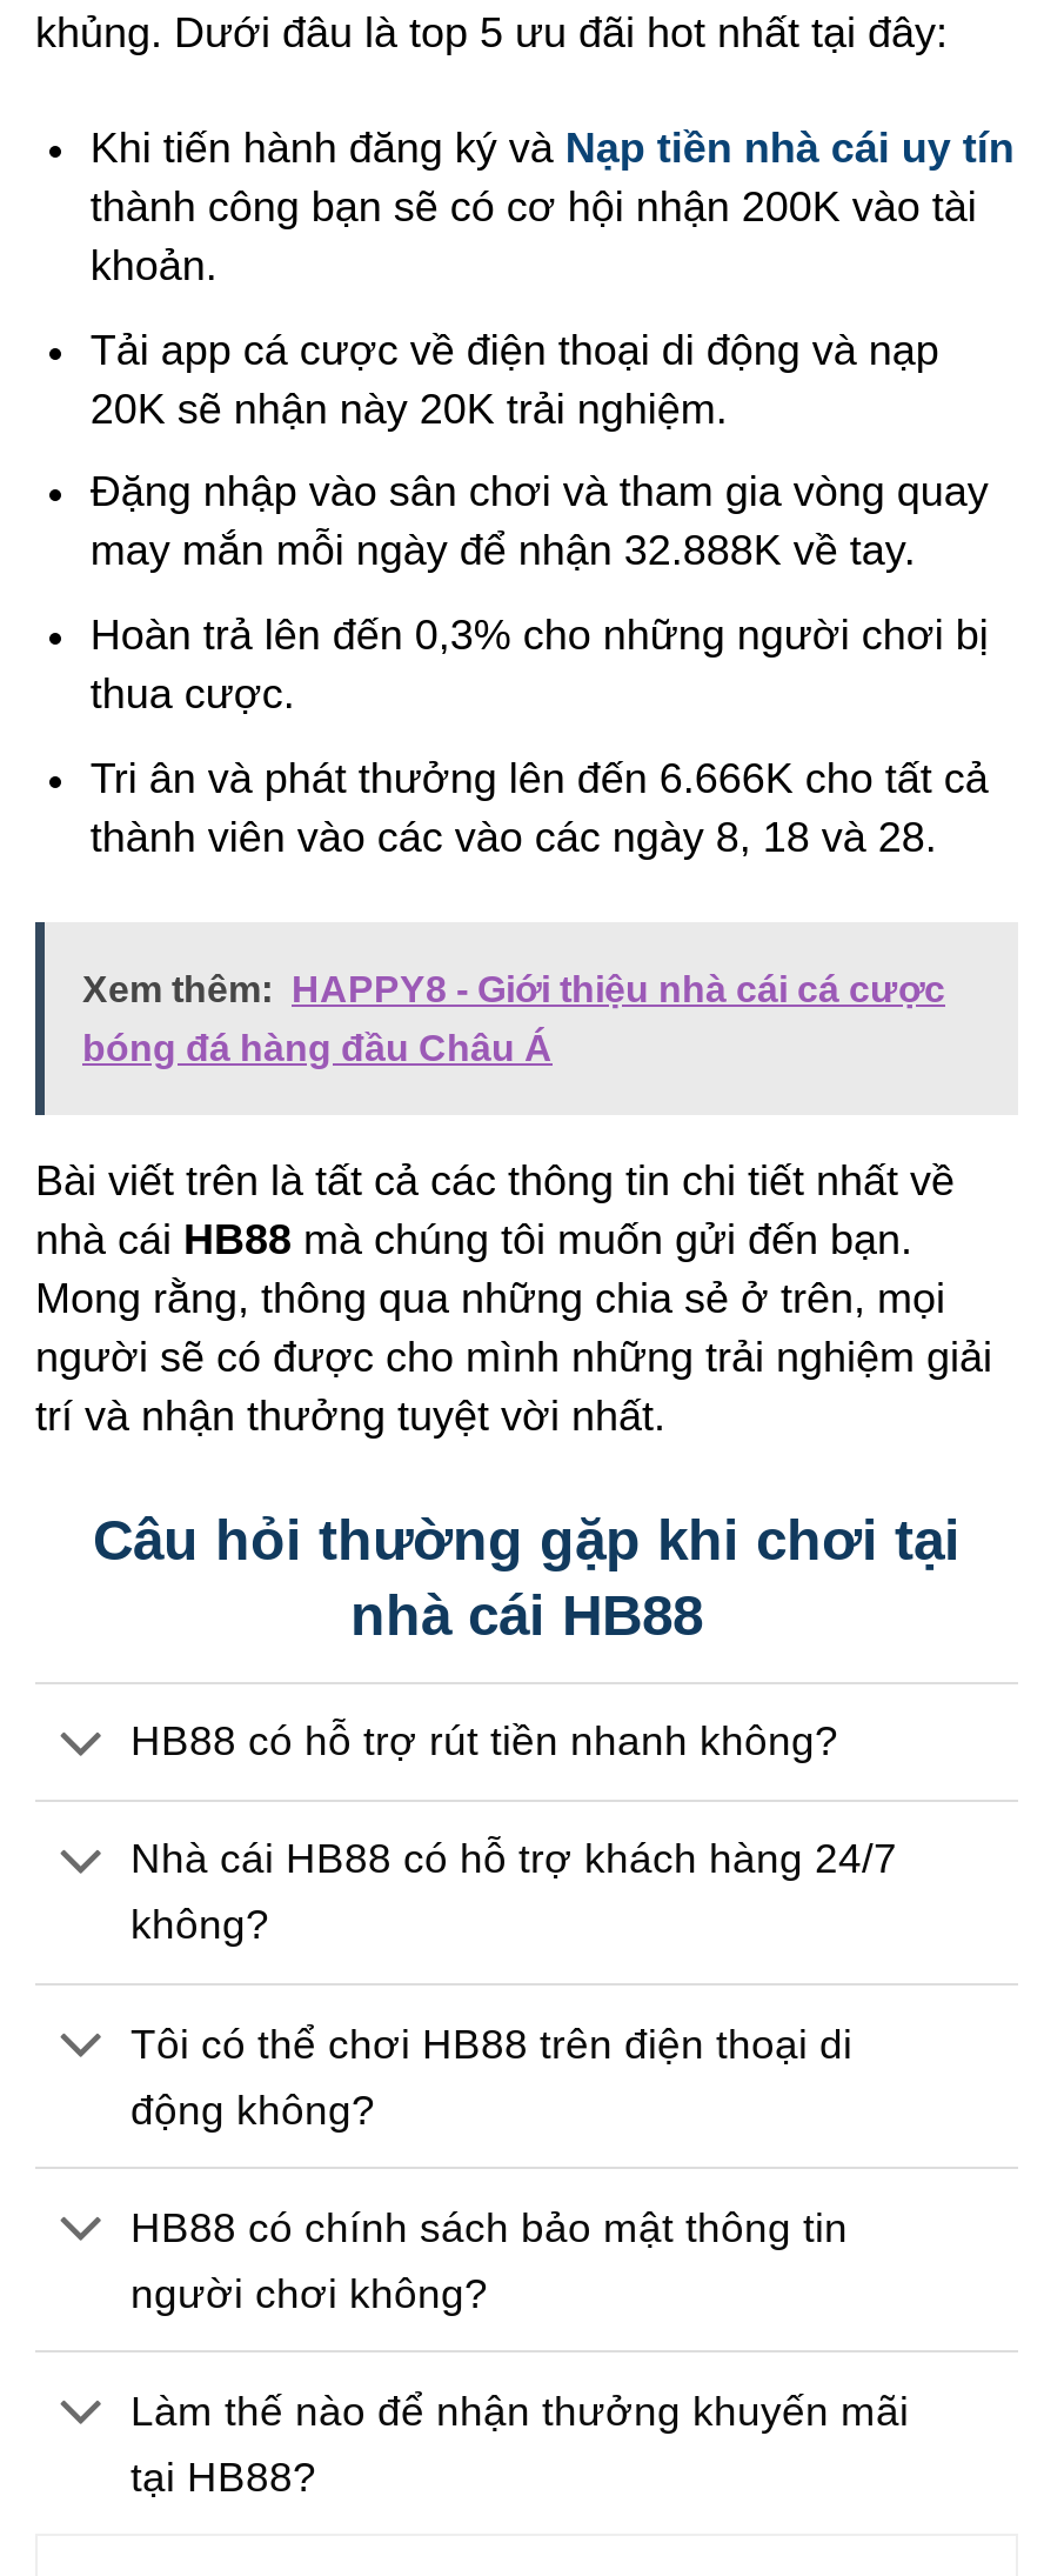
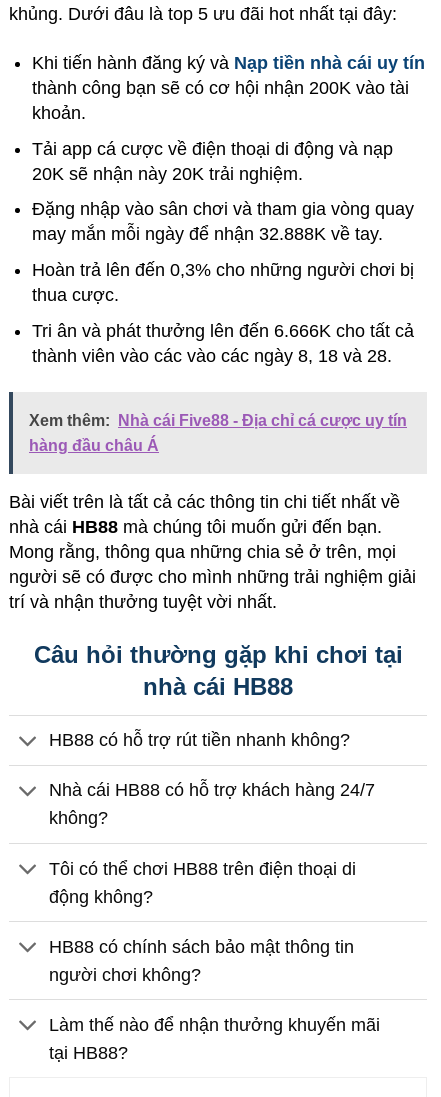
[82,970,945,1010] Xem thêm: HAPPY8 - Giới thiệu nhà cái cá cược -> [29,412,407,429] Xem thêm: Nhà cái Five88 - Địa chỉ cá cược uy tín
[82,1029,553,1069] bóng đá hàng đầu Châu Á -> [29,437,159,454] hàng đầu châu Á

